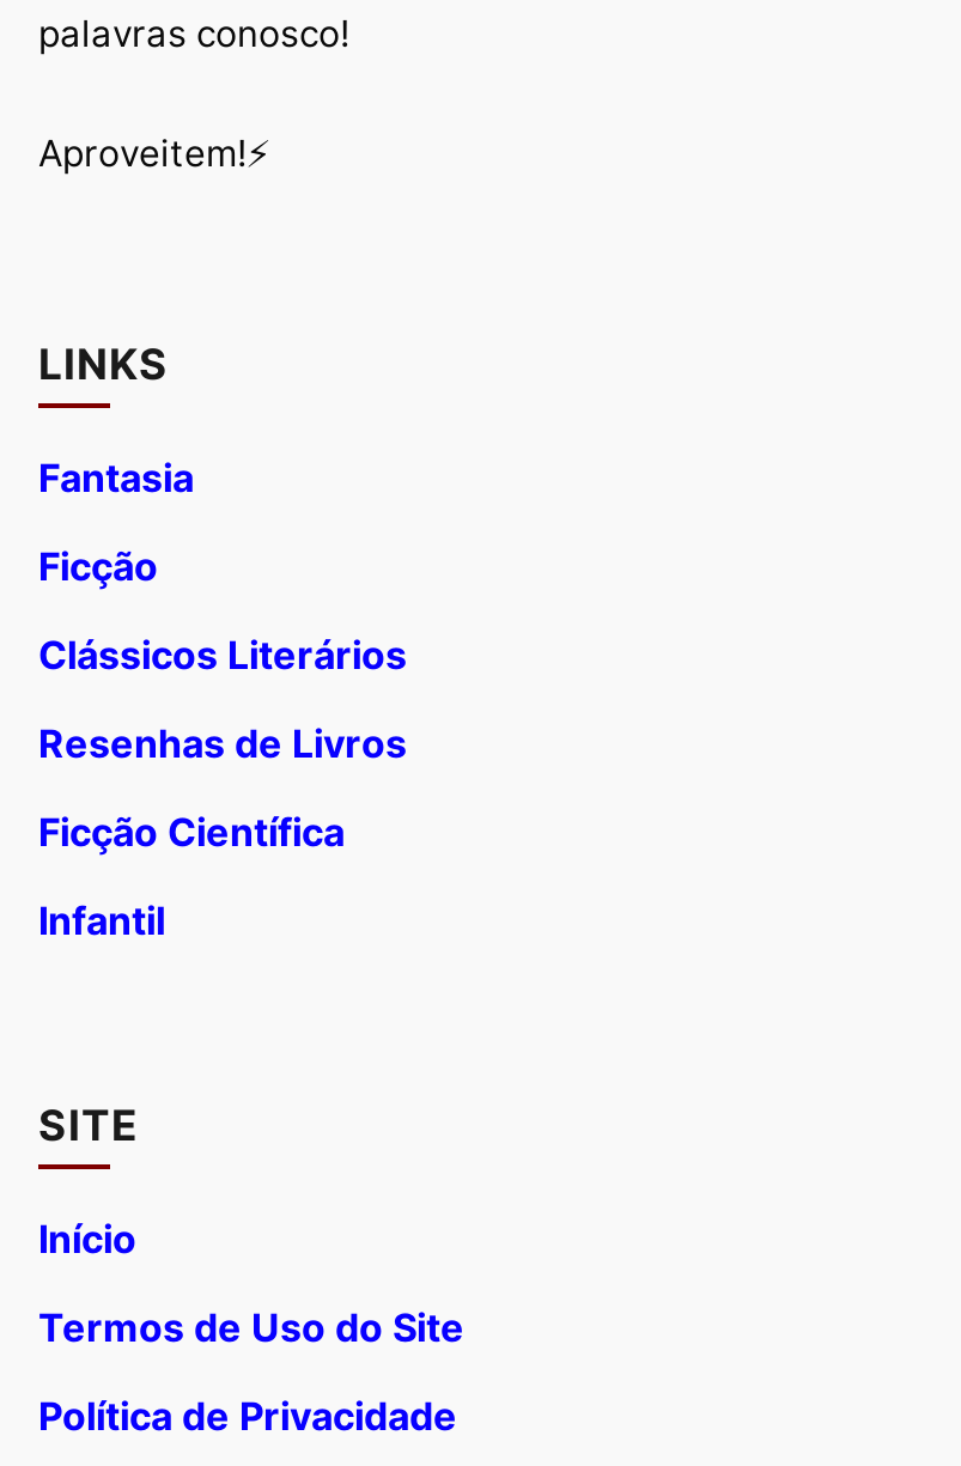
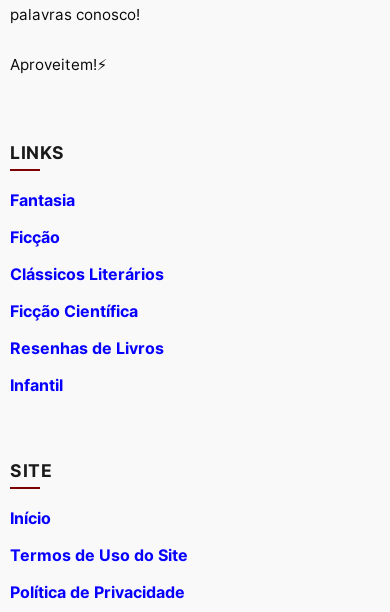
moved [38,720,407,768] -> [10,338,164,358]: Resenhas de Livros
moved [38,808,345,856] -> [10,301,138,321]: Ficção Científica

